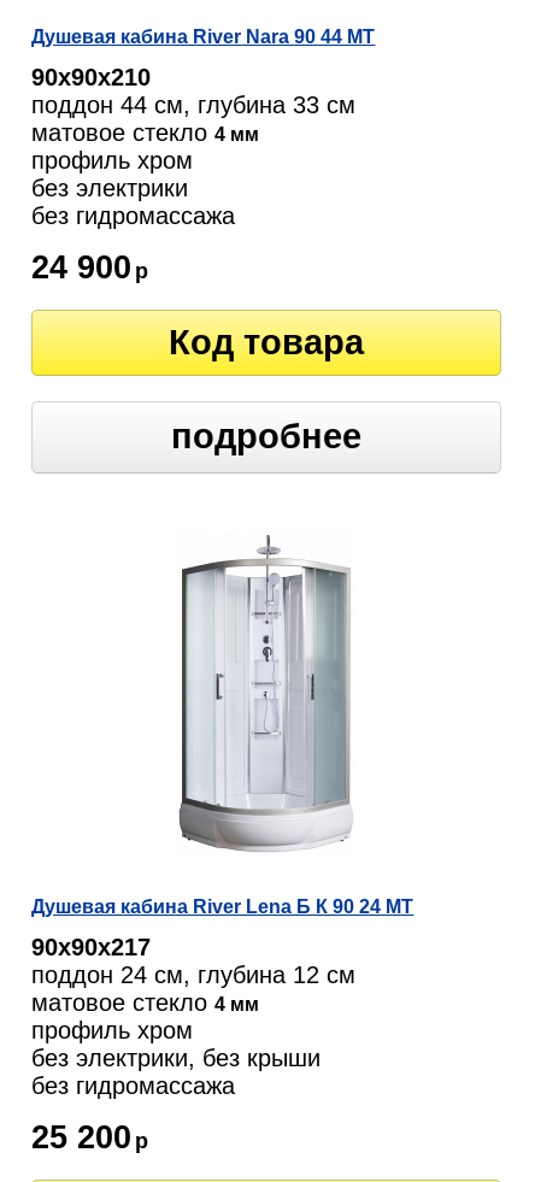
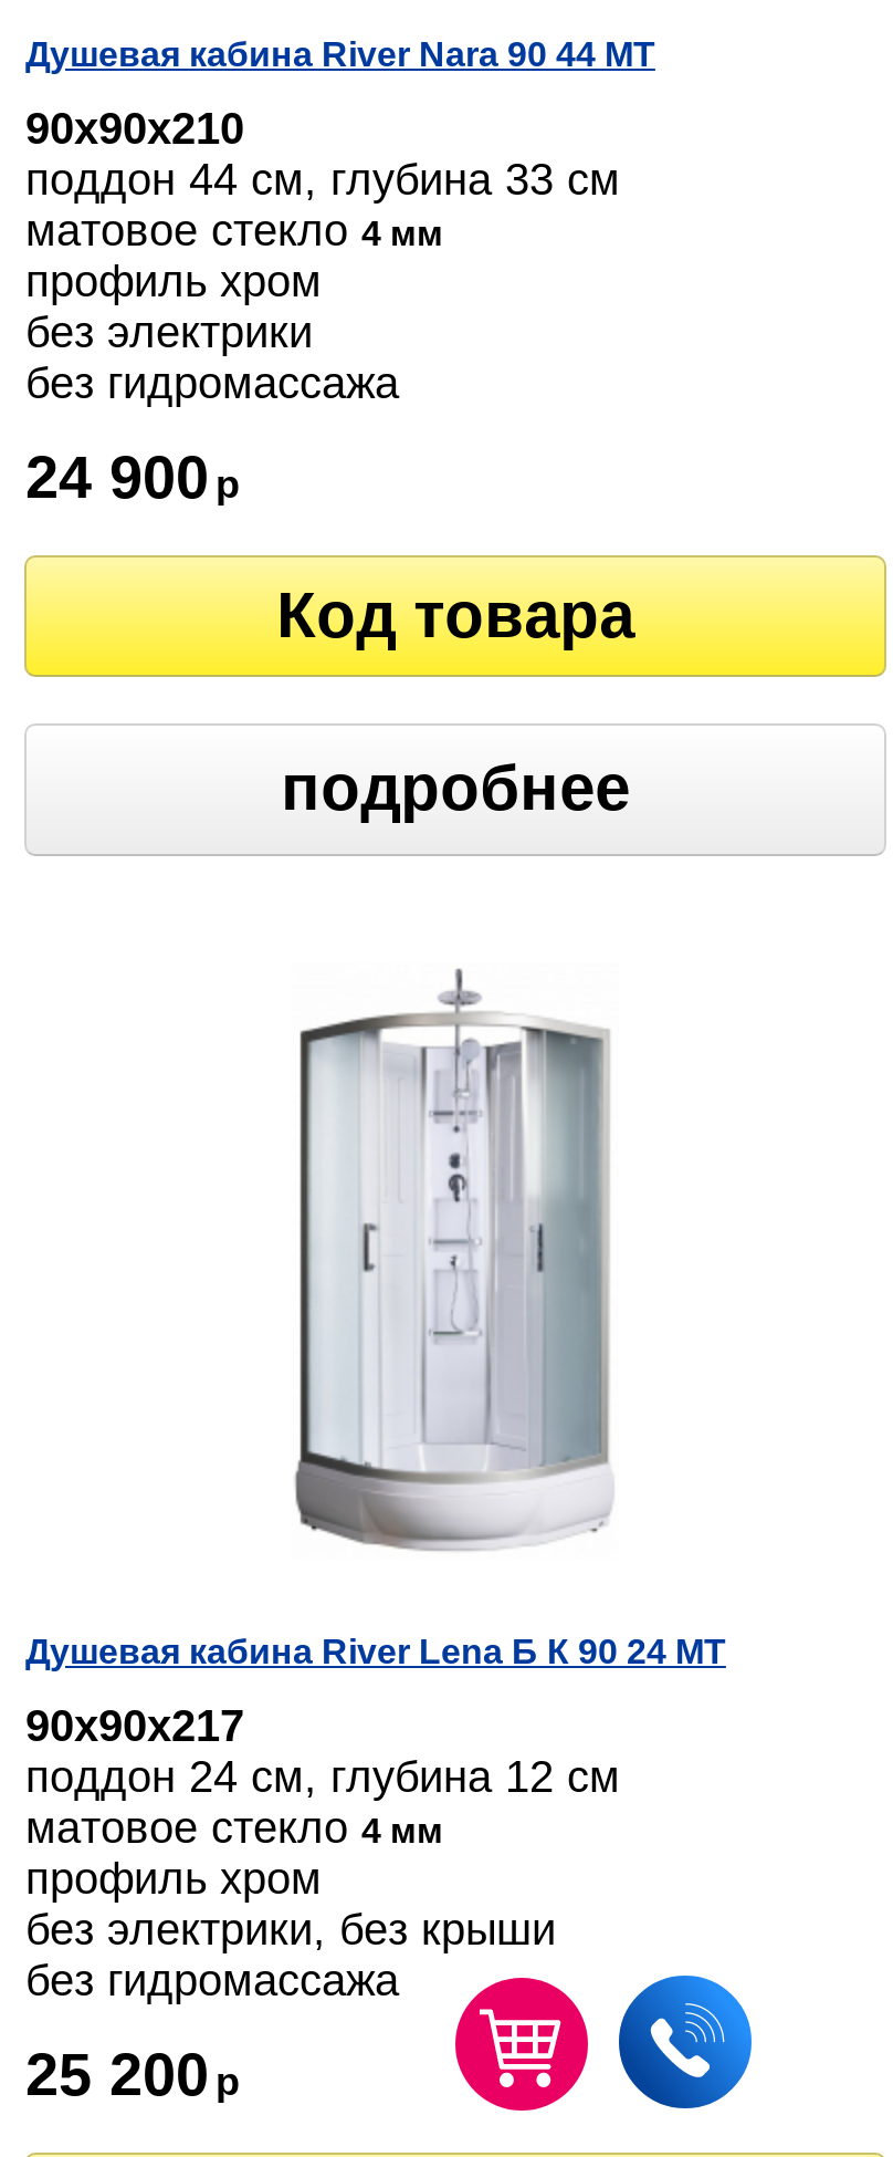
none -> [453,1976,590,2113] [image]
none -> [617,1973,754,2111] [image]

